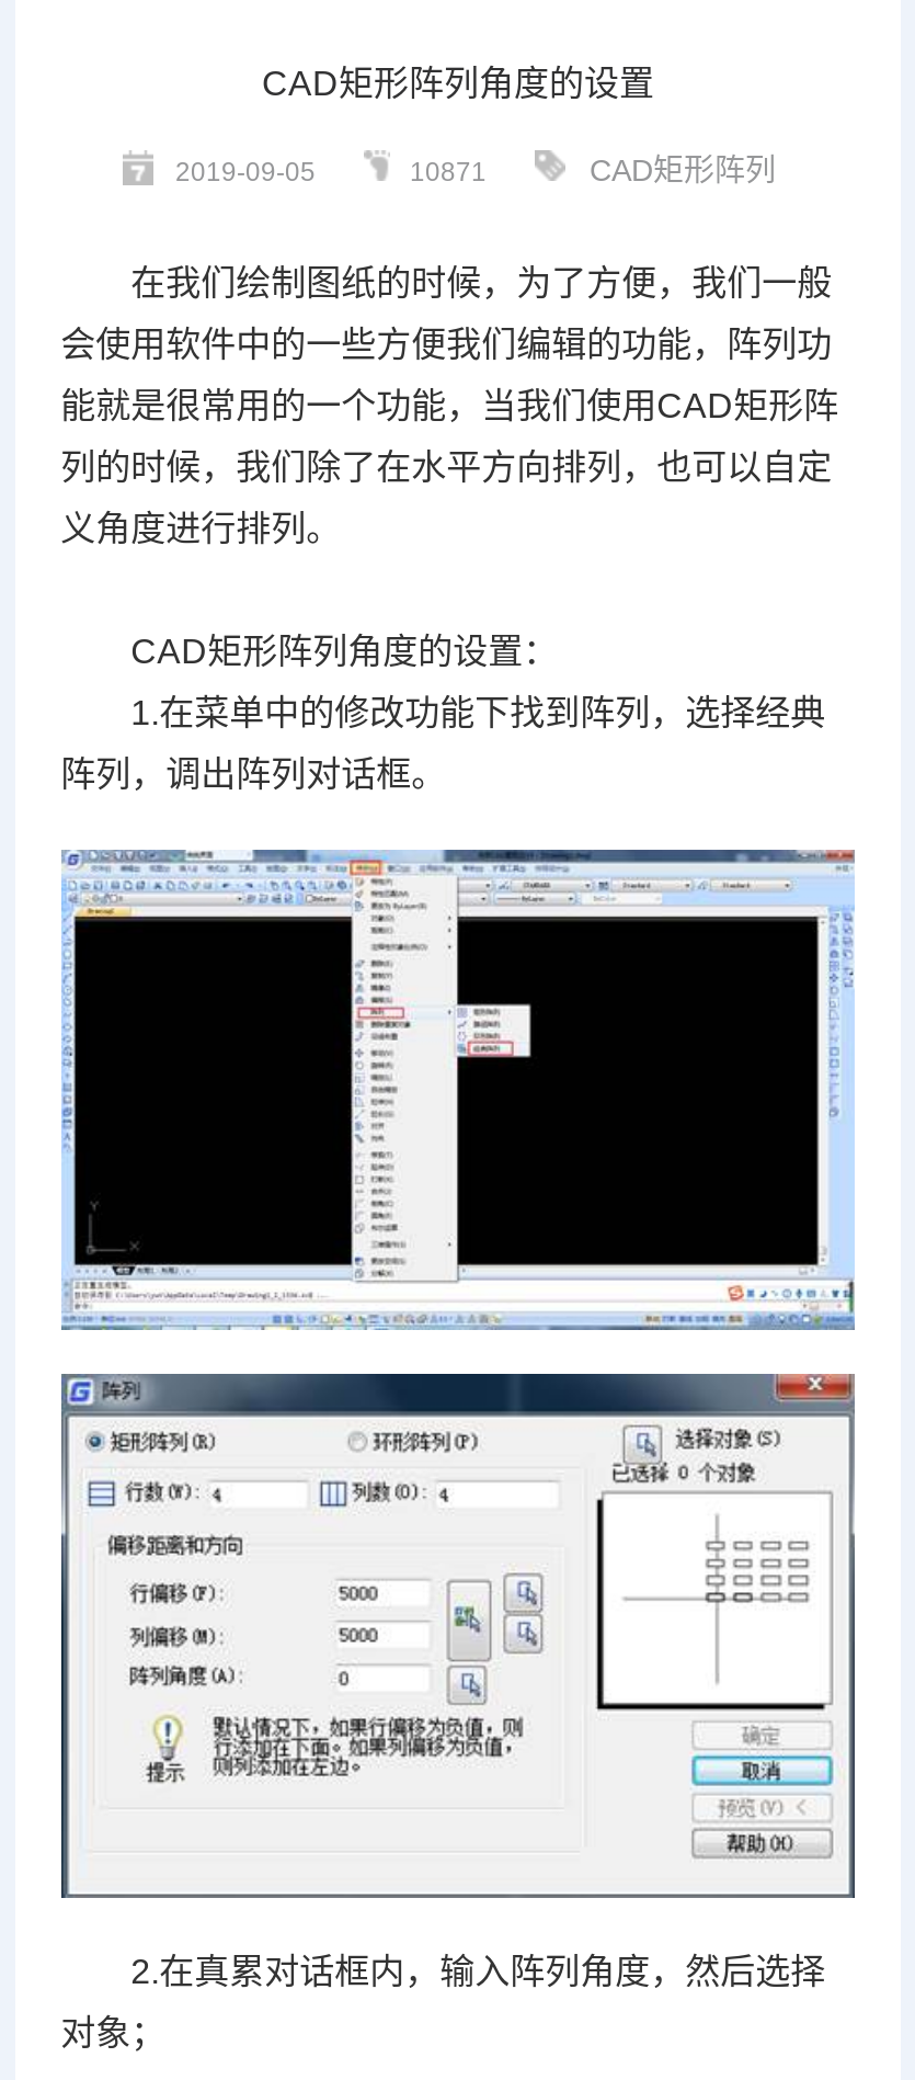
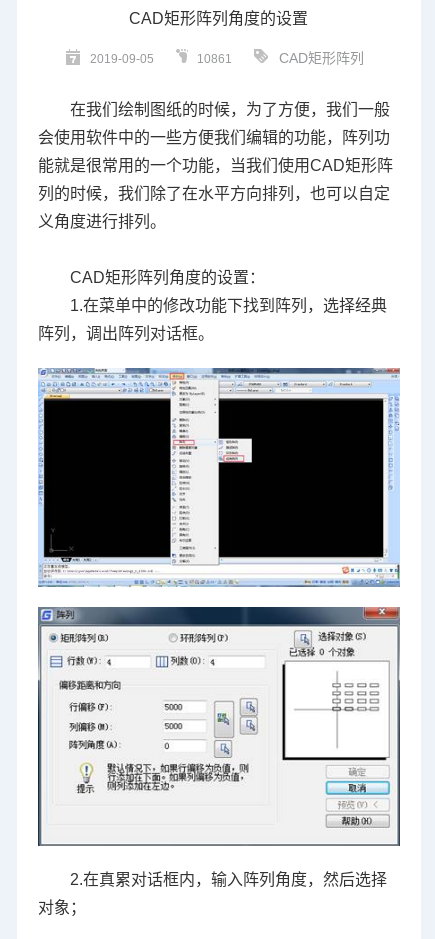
[410,158,487,189] 10871 -> [197,52,232,66] 10861

